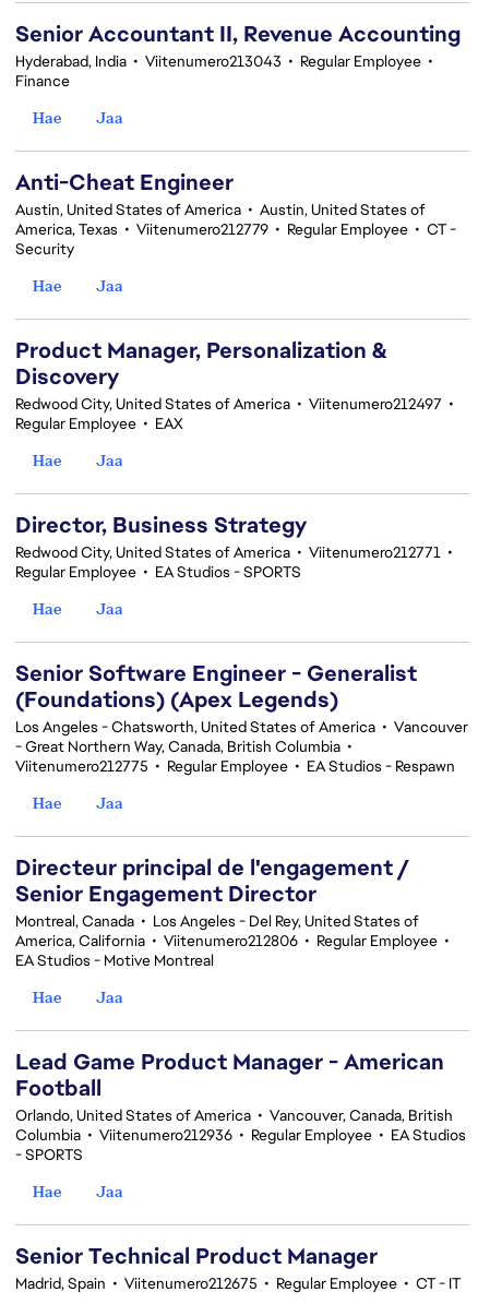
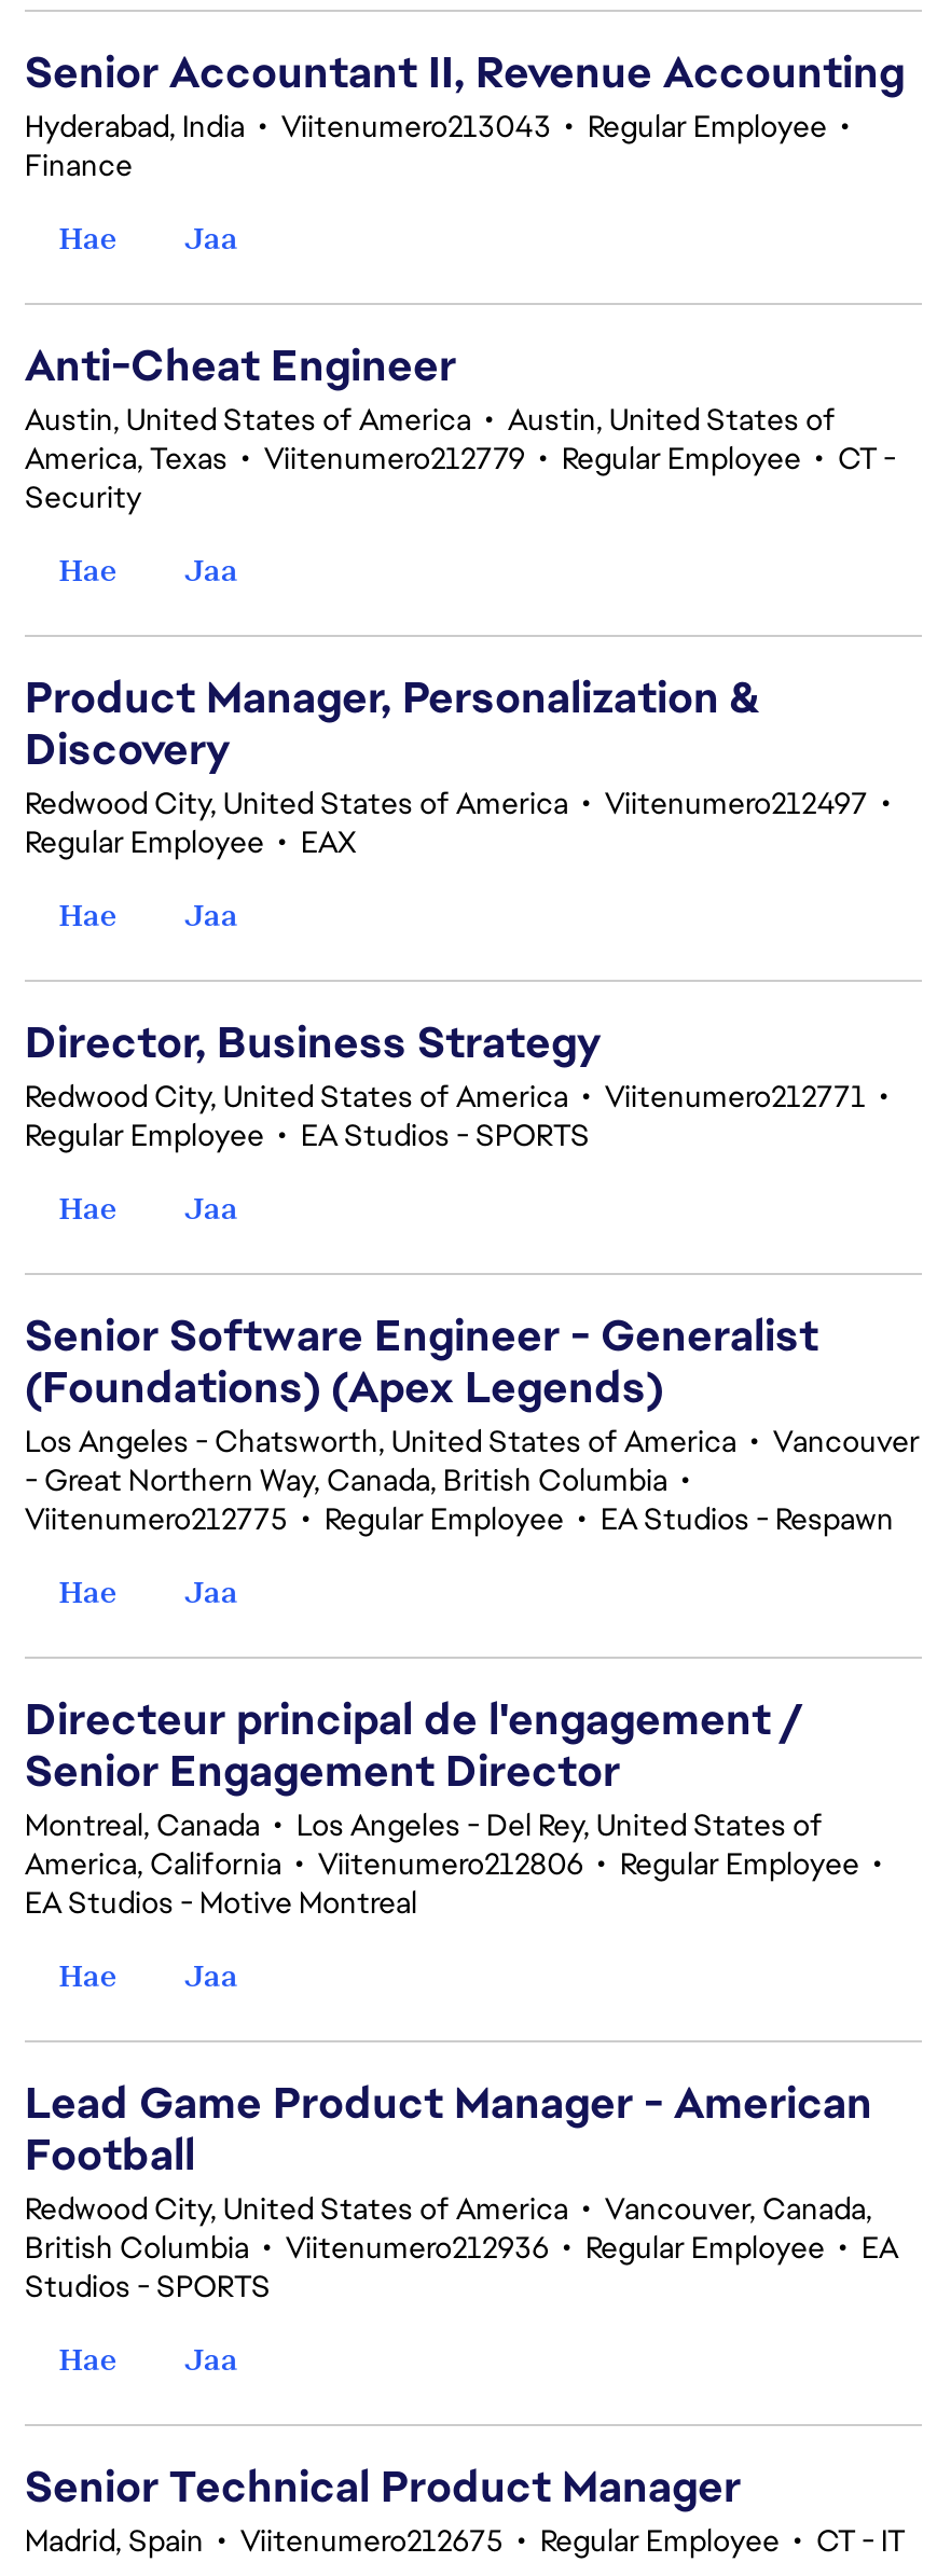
[15,1105,466,1164] Orlando, United States of America • Vancouver, Canada, British | Columbia • Viitenumero212936 • Regular Employee • EA Studios | - SPORTS -> [25,2189,898,2305] Redwood City, United States of America • Vancouver, Canada, | British Columbia • Viitenumero212936 • Regular Employee • EA | Studios - SPORTS

